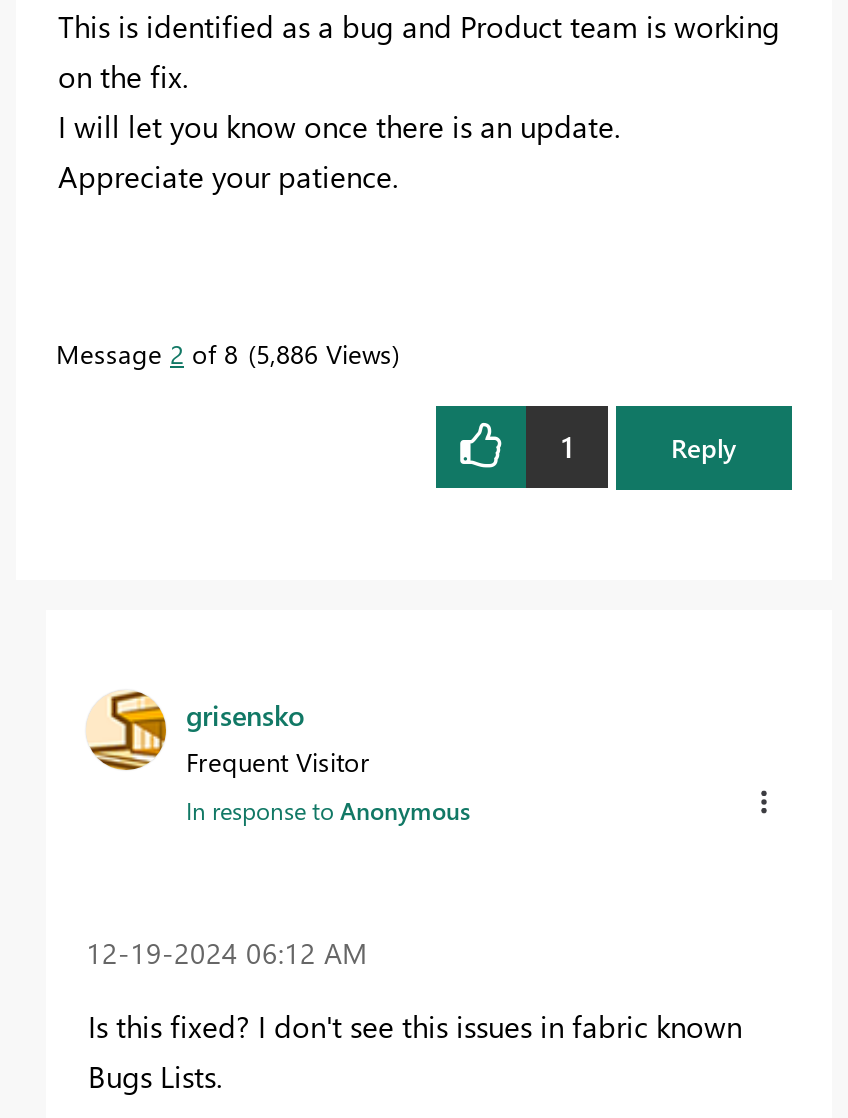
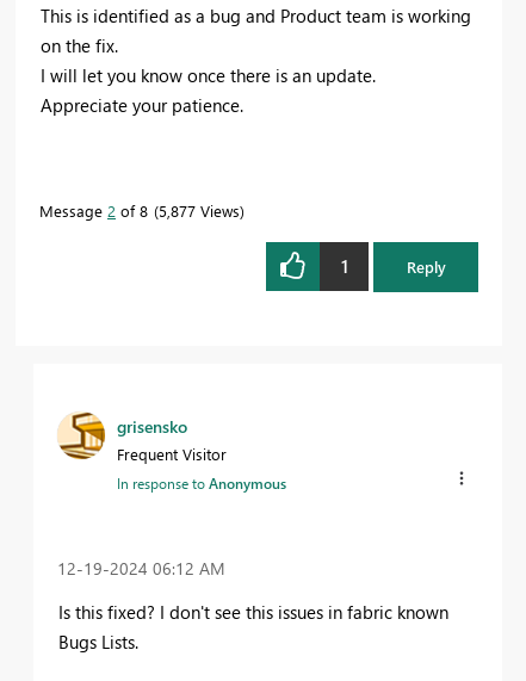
[56,335,392,369] Message 2 of 8 5,886 Views -> [39,200,240,220] Message 2 of 8 5,877 Views

